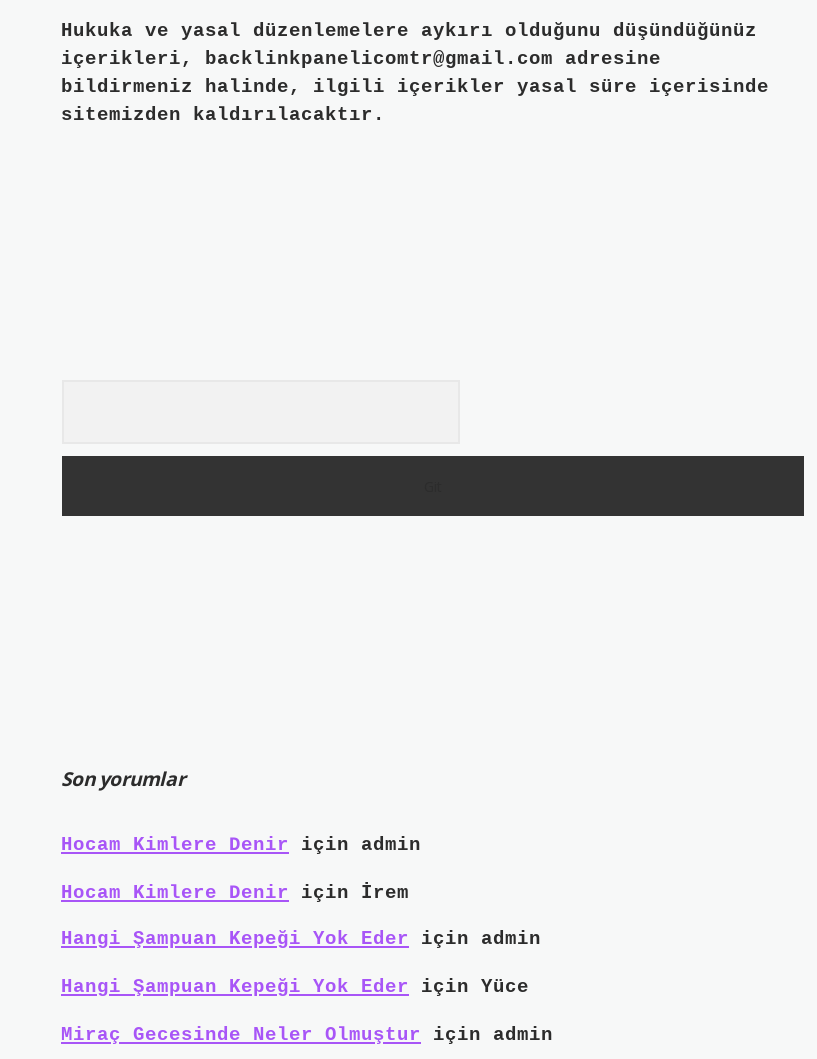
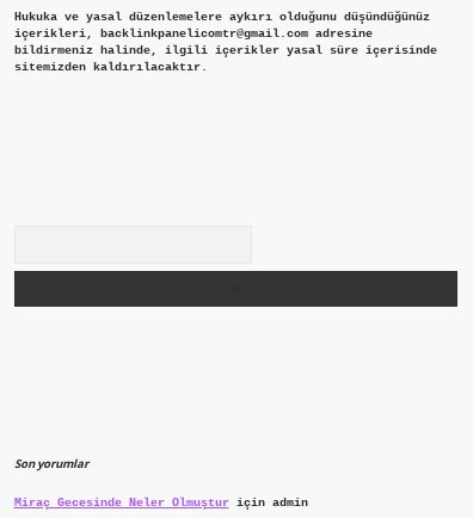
[61,834,541,998] Hocam Kimlere Denir için admin | Hocam Kimlere Denir için İrem | Hangi Şampuan Kepeği Yok Eder için admin | Hangi Şampuan Kepeği Yok Eder için Yüce -> none

